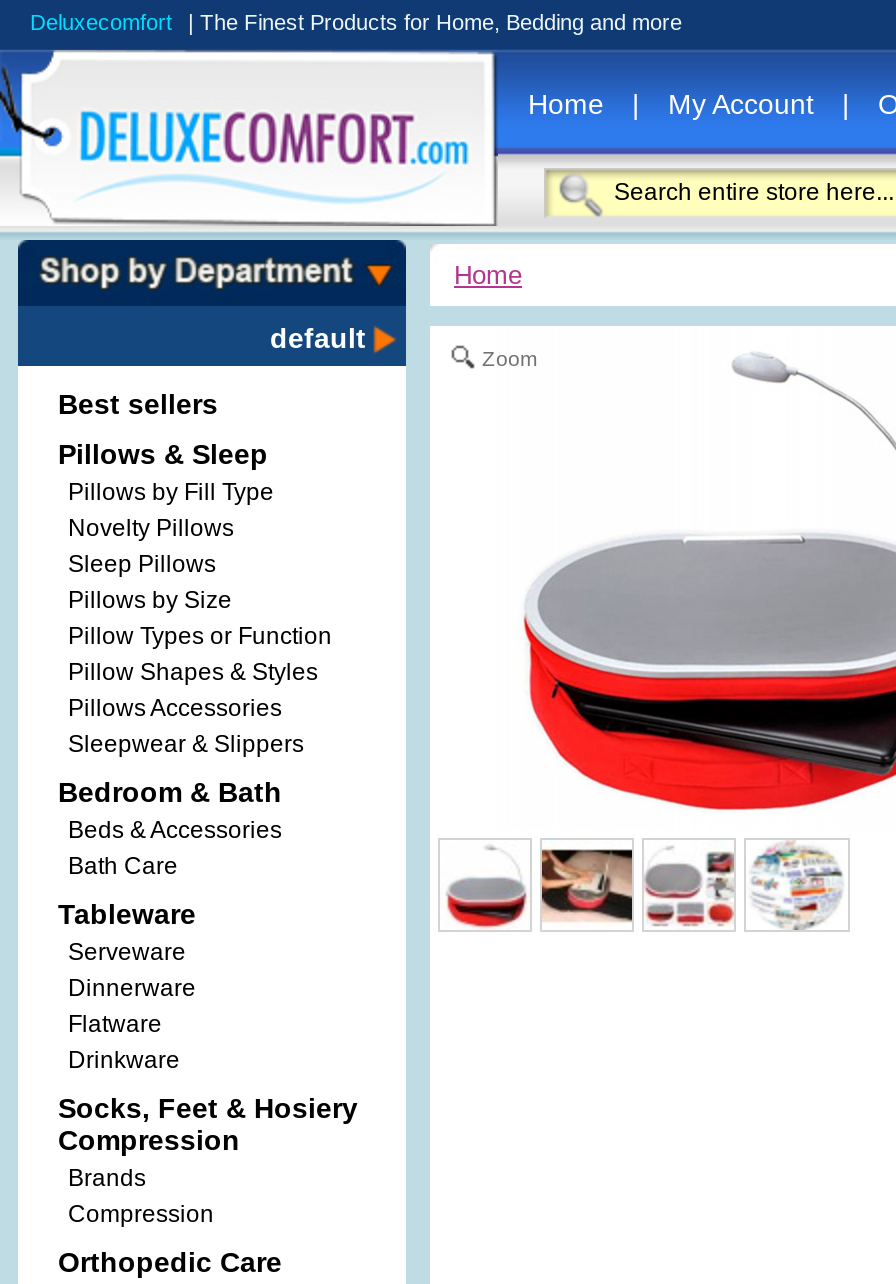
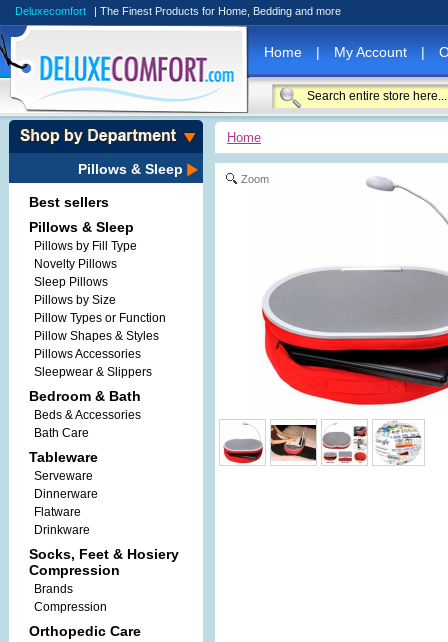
[270,322,366,354] default -> [78,161,183,177] Pillows & Sleep

